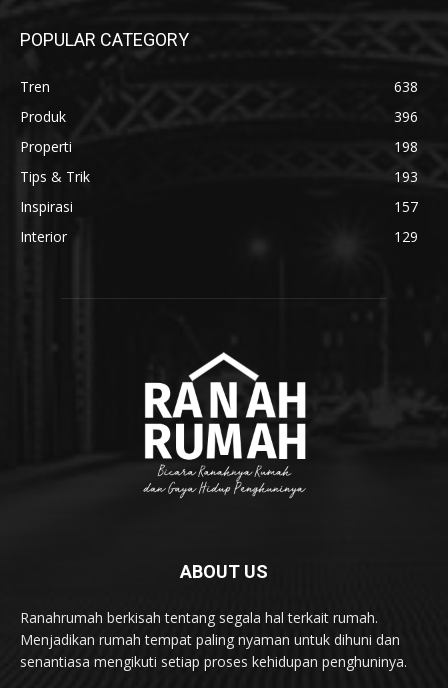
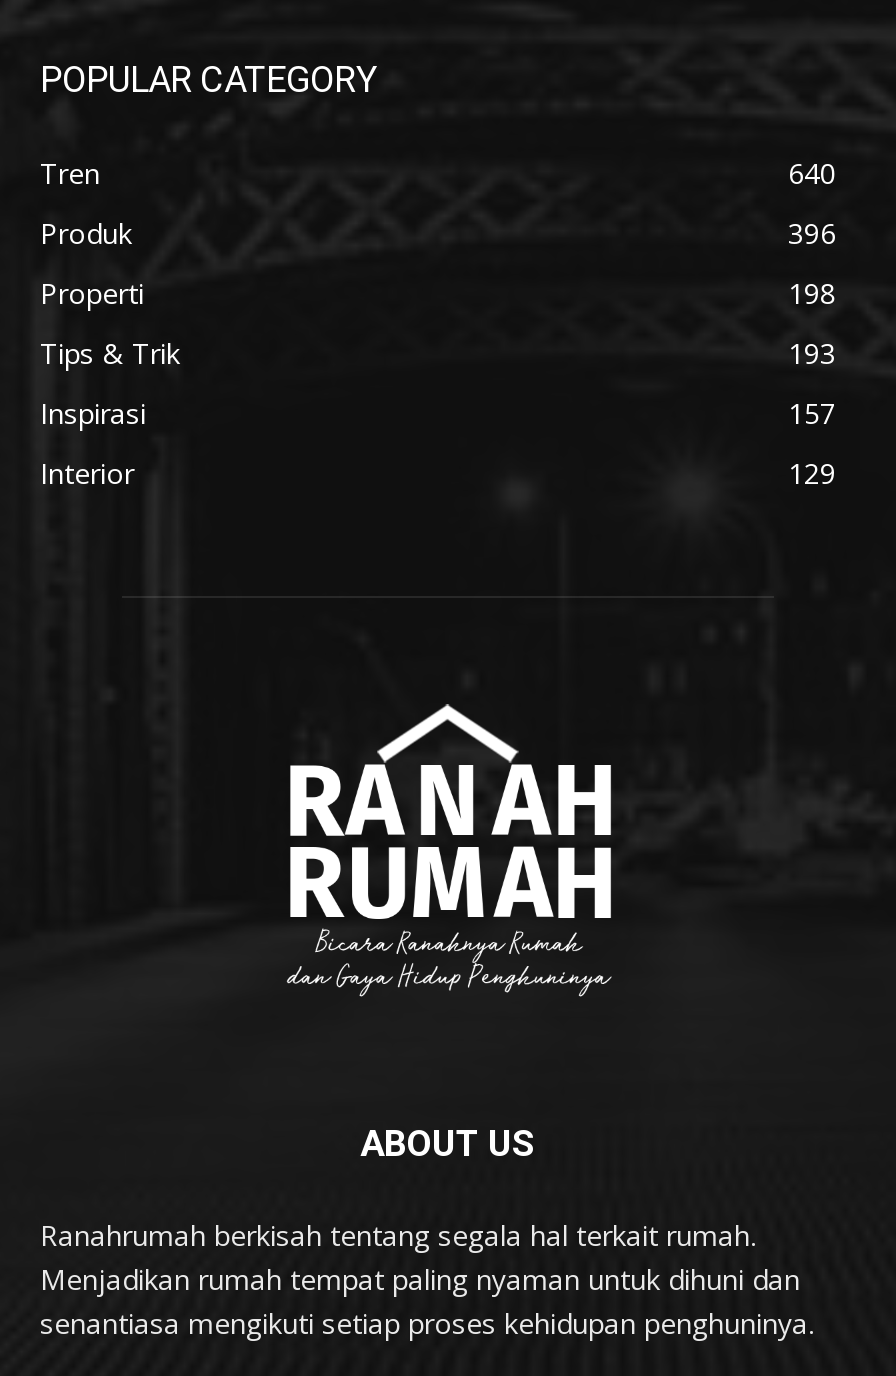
[394,77,418,96] 638 -> [788,154,836,192] 640

